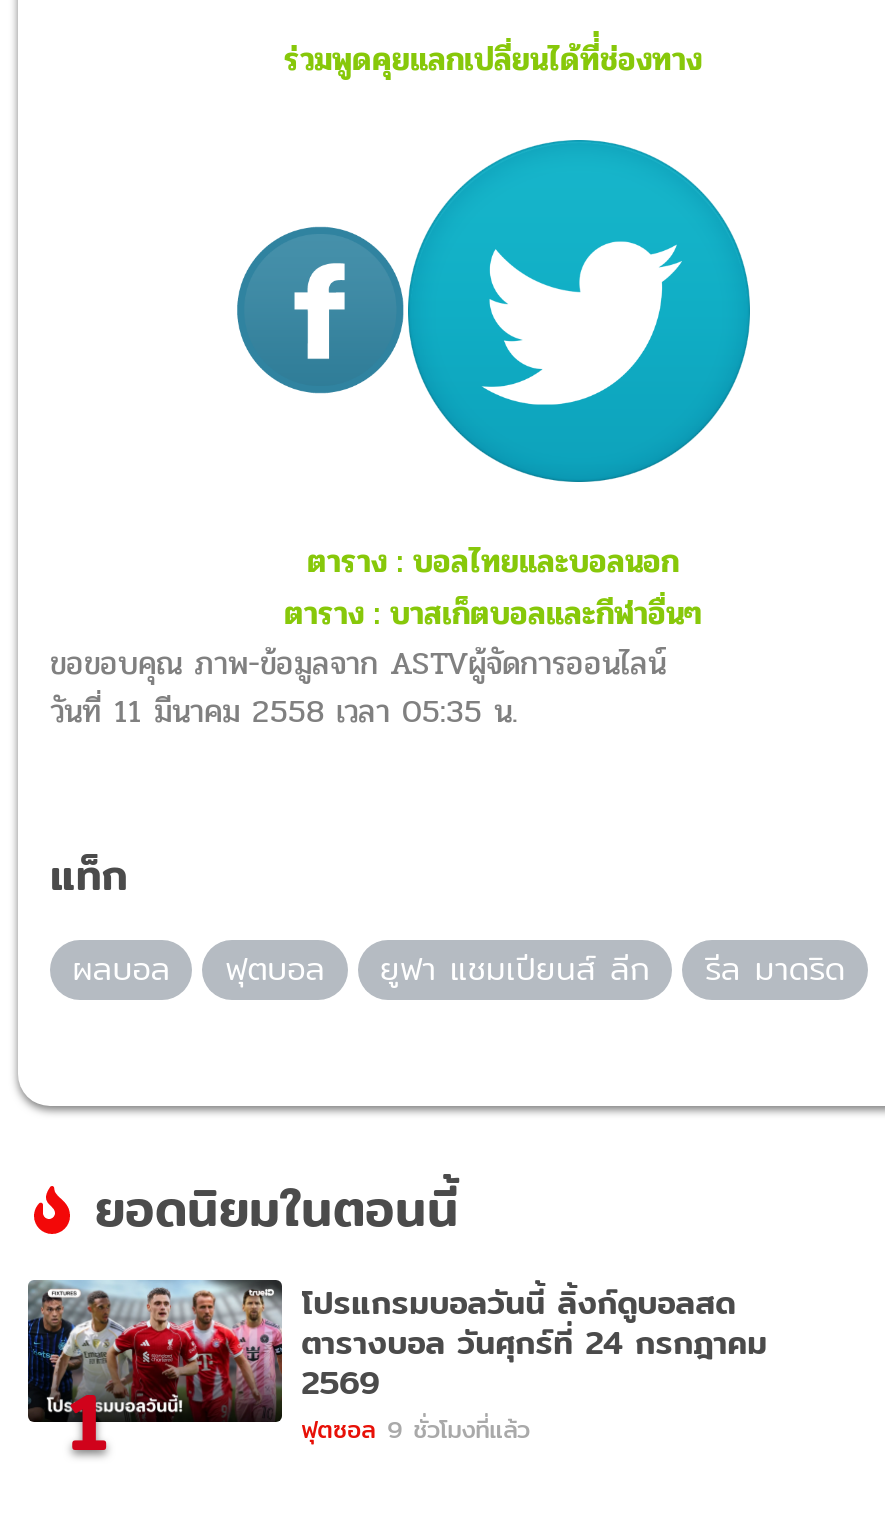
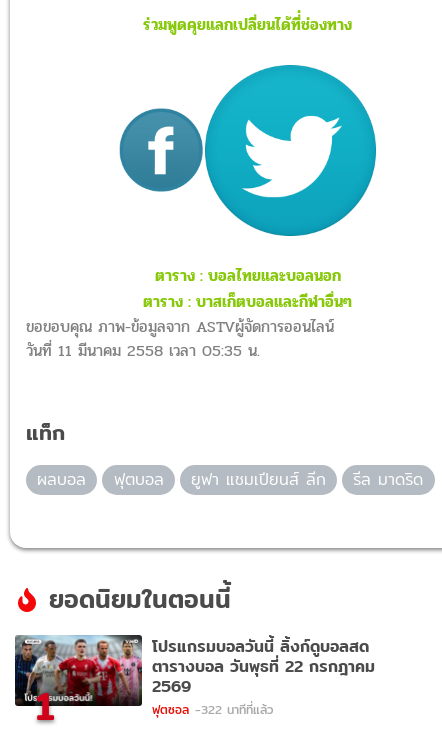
[301,1318,767,1368] ตารางบอล วันศุกร์ที่ 24 กรกฎาคม -> [152,654,375,679] ตารางบอล วันพุธที่ 22 กรกฎาคม
[301,1410,529,1448] ฟุตซอล 9 ชั่วโมงที่แล้ว -> [152,700,273,719] ฟุตซอล -322 นาทีที่แล้ว

